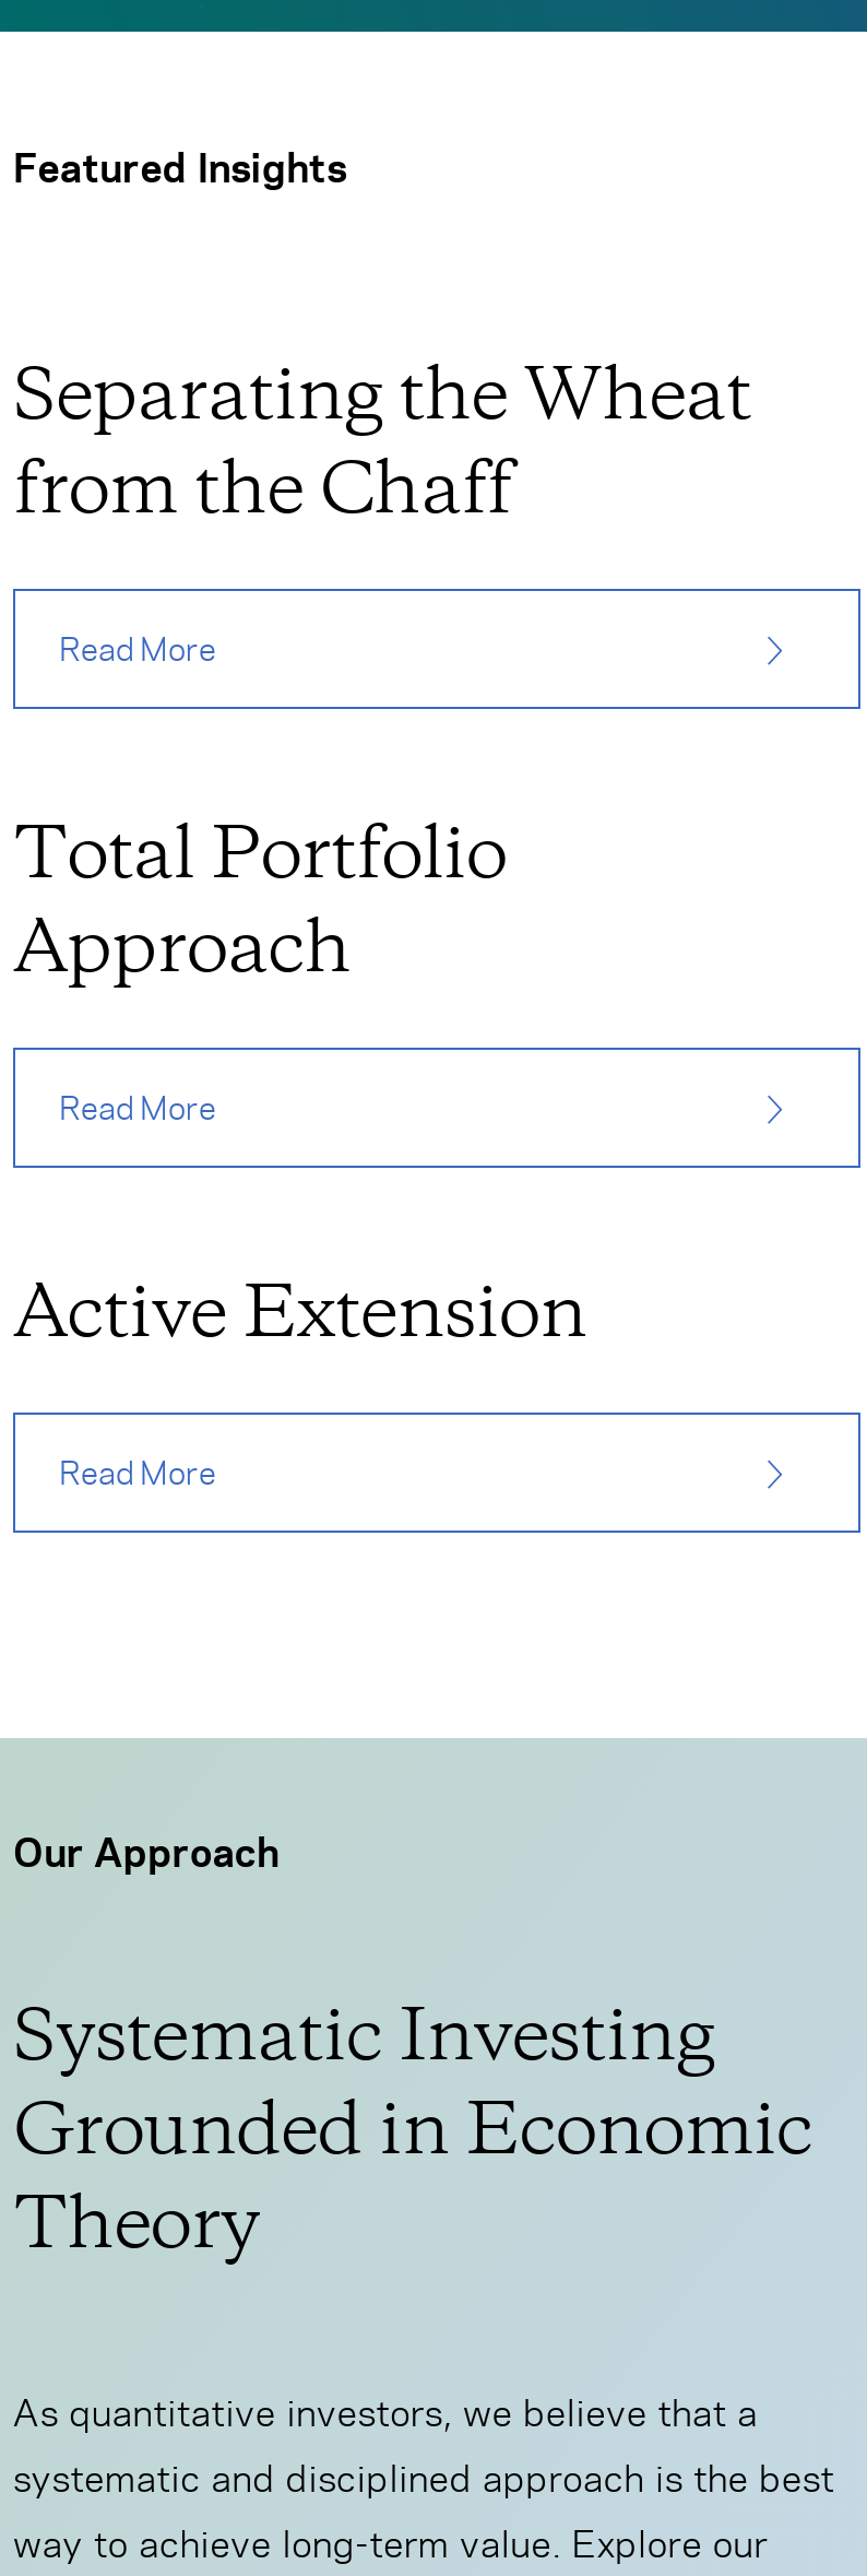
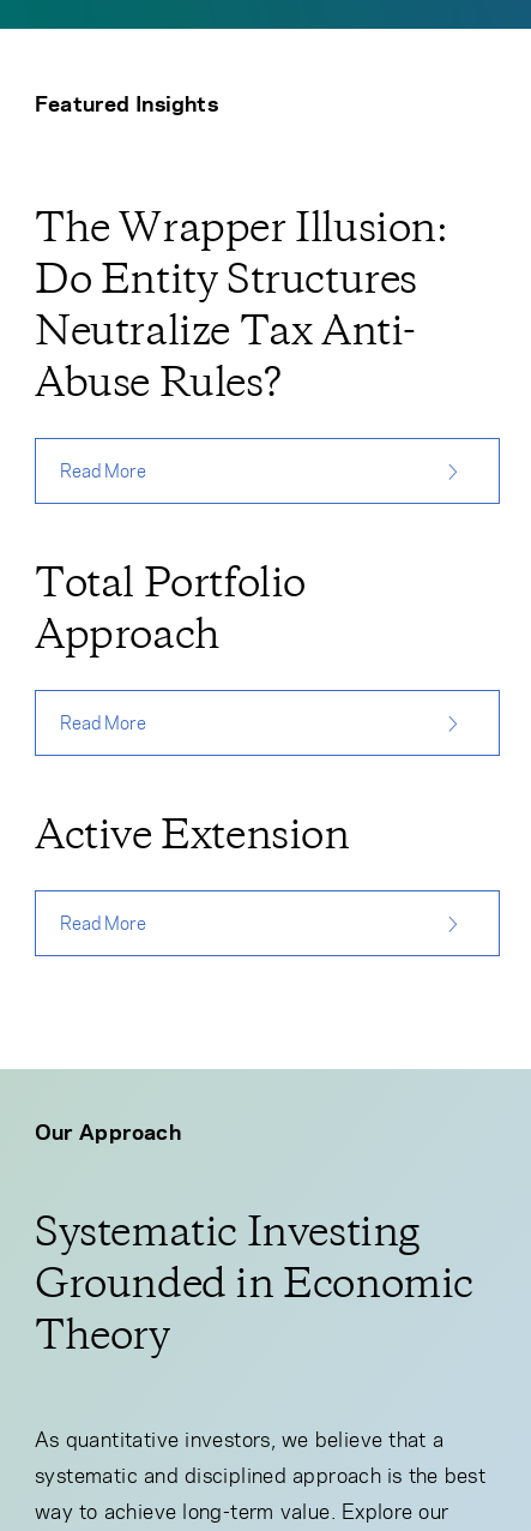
[13,346,751,534] Separating the Wheat | from the Chaff -> [35,202,448,408] The Wrapper Illusion: | Do Entity Structures | Neutralize Tax Anti- | Abuse Rules?

